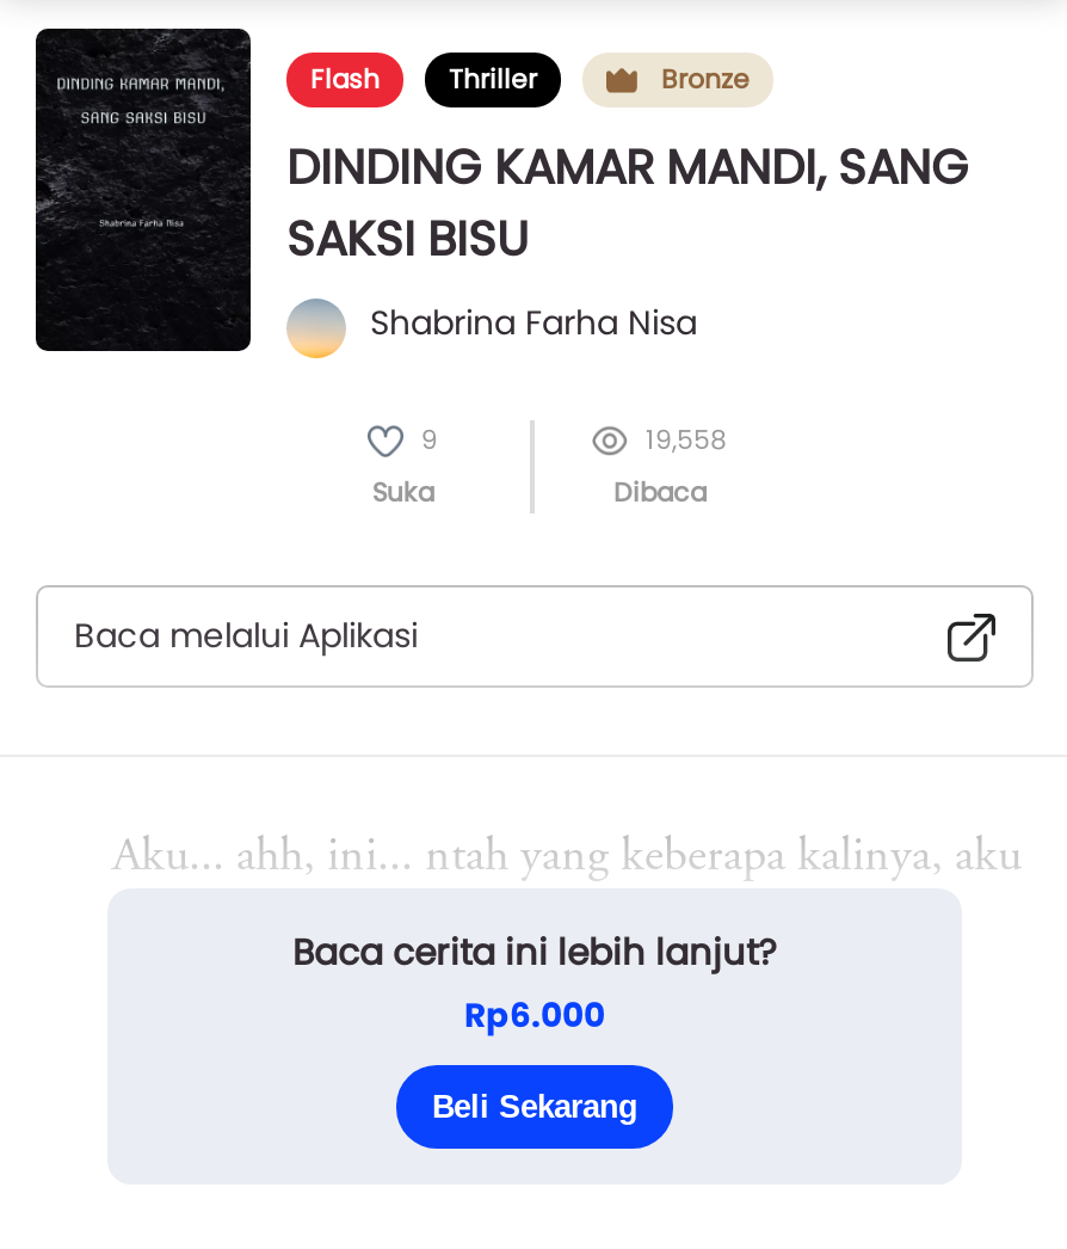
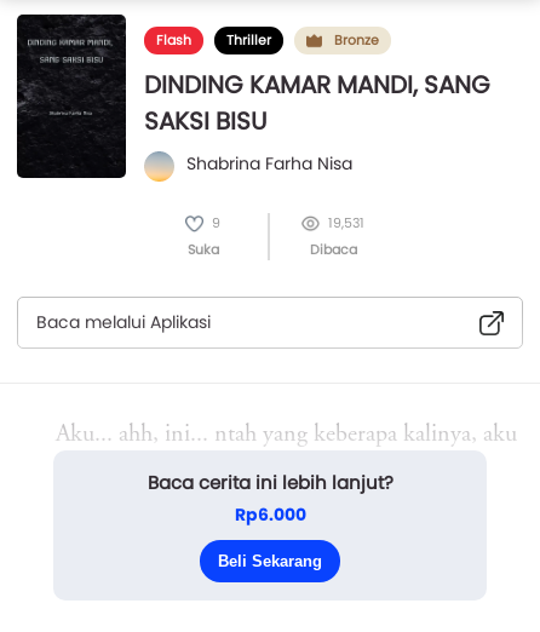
[646,420,727,459] 19,558 -> [329,213,365,232] 19,531

